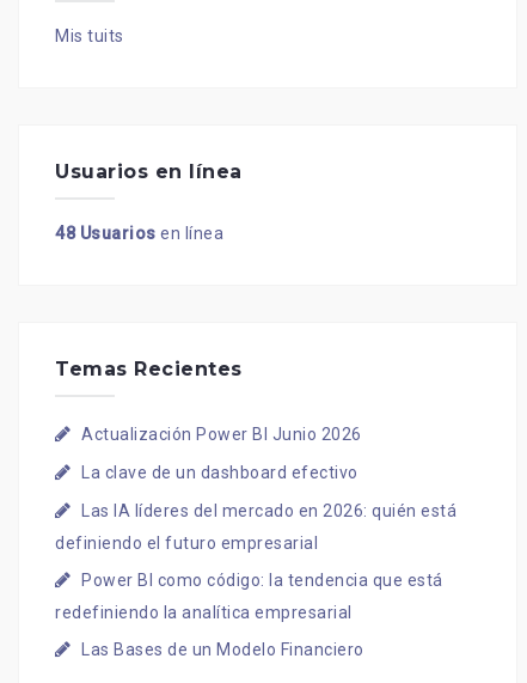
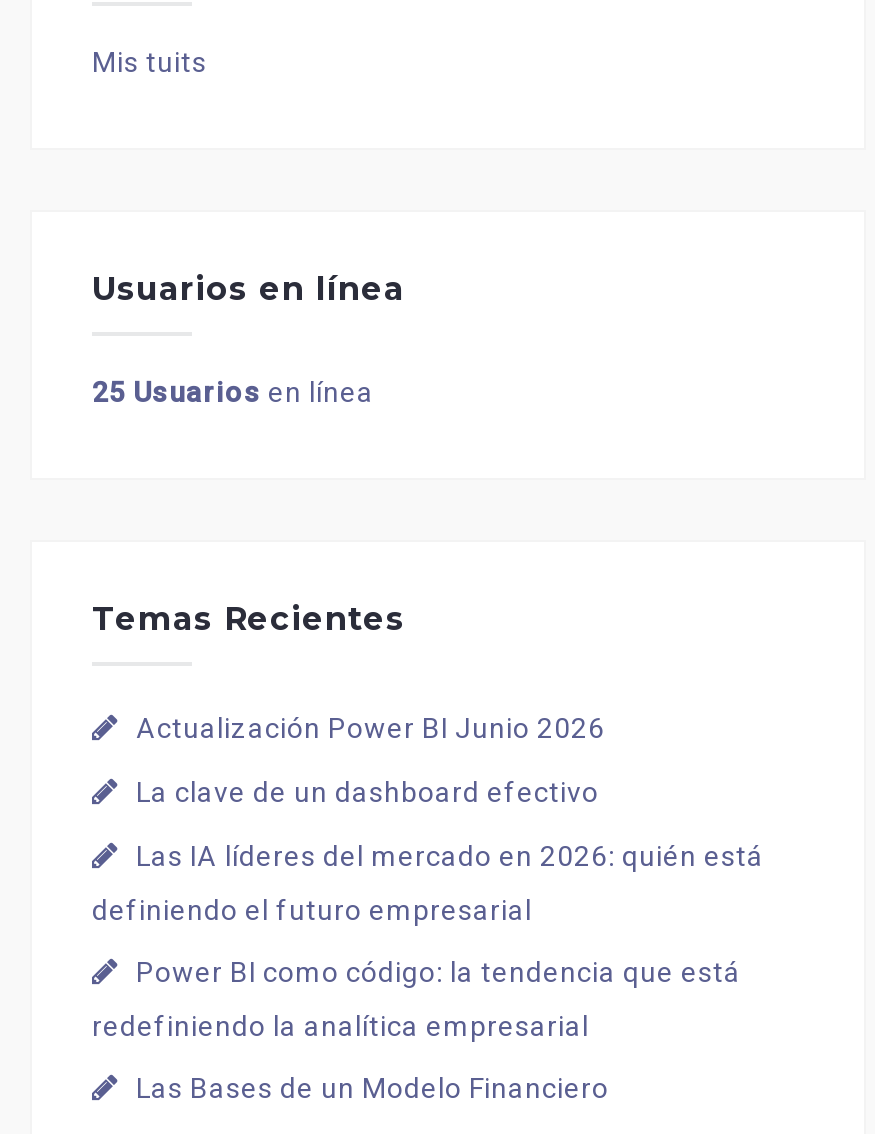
[55,224,223,243] 48 Usuarios en línea -> [92,375,374,407] 25 Usuarios en línea

